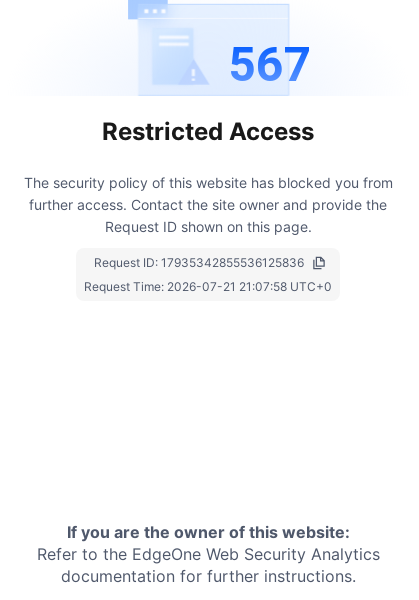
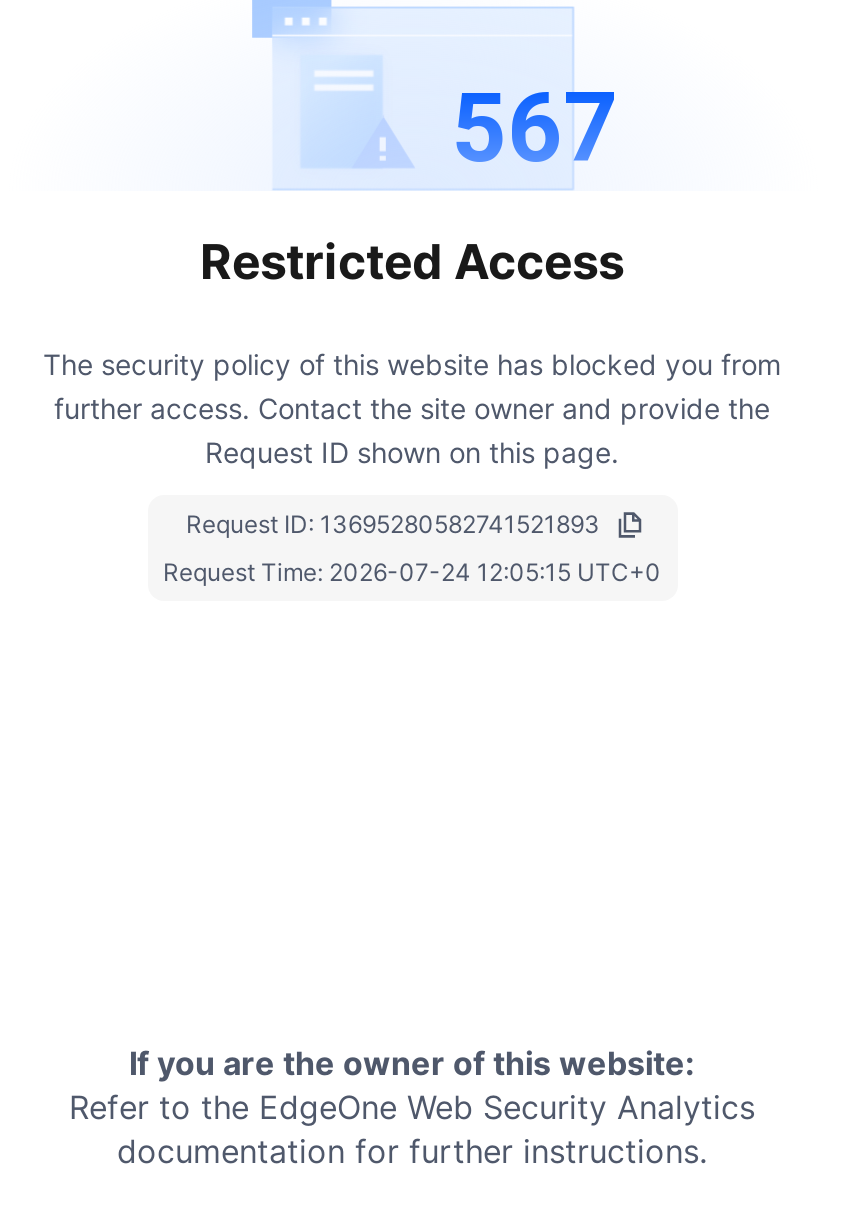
[93,255,303,270] Request ID: 17935342855536125836 -> [186,508,600,538] Request ID: 13695280582741521893
[84,279,332,294] Request Time: 2026-07-21 21:07:58 UTC+0 -> [163,556,661,586] Request Time: 2026-07-24 12:05:15 UTC+0

